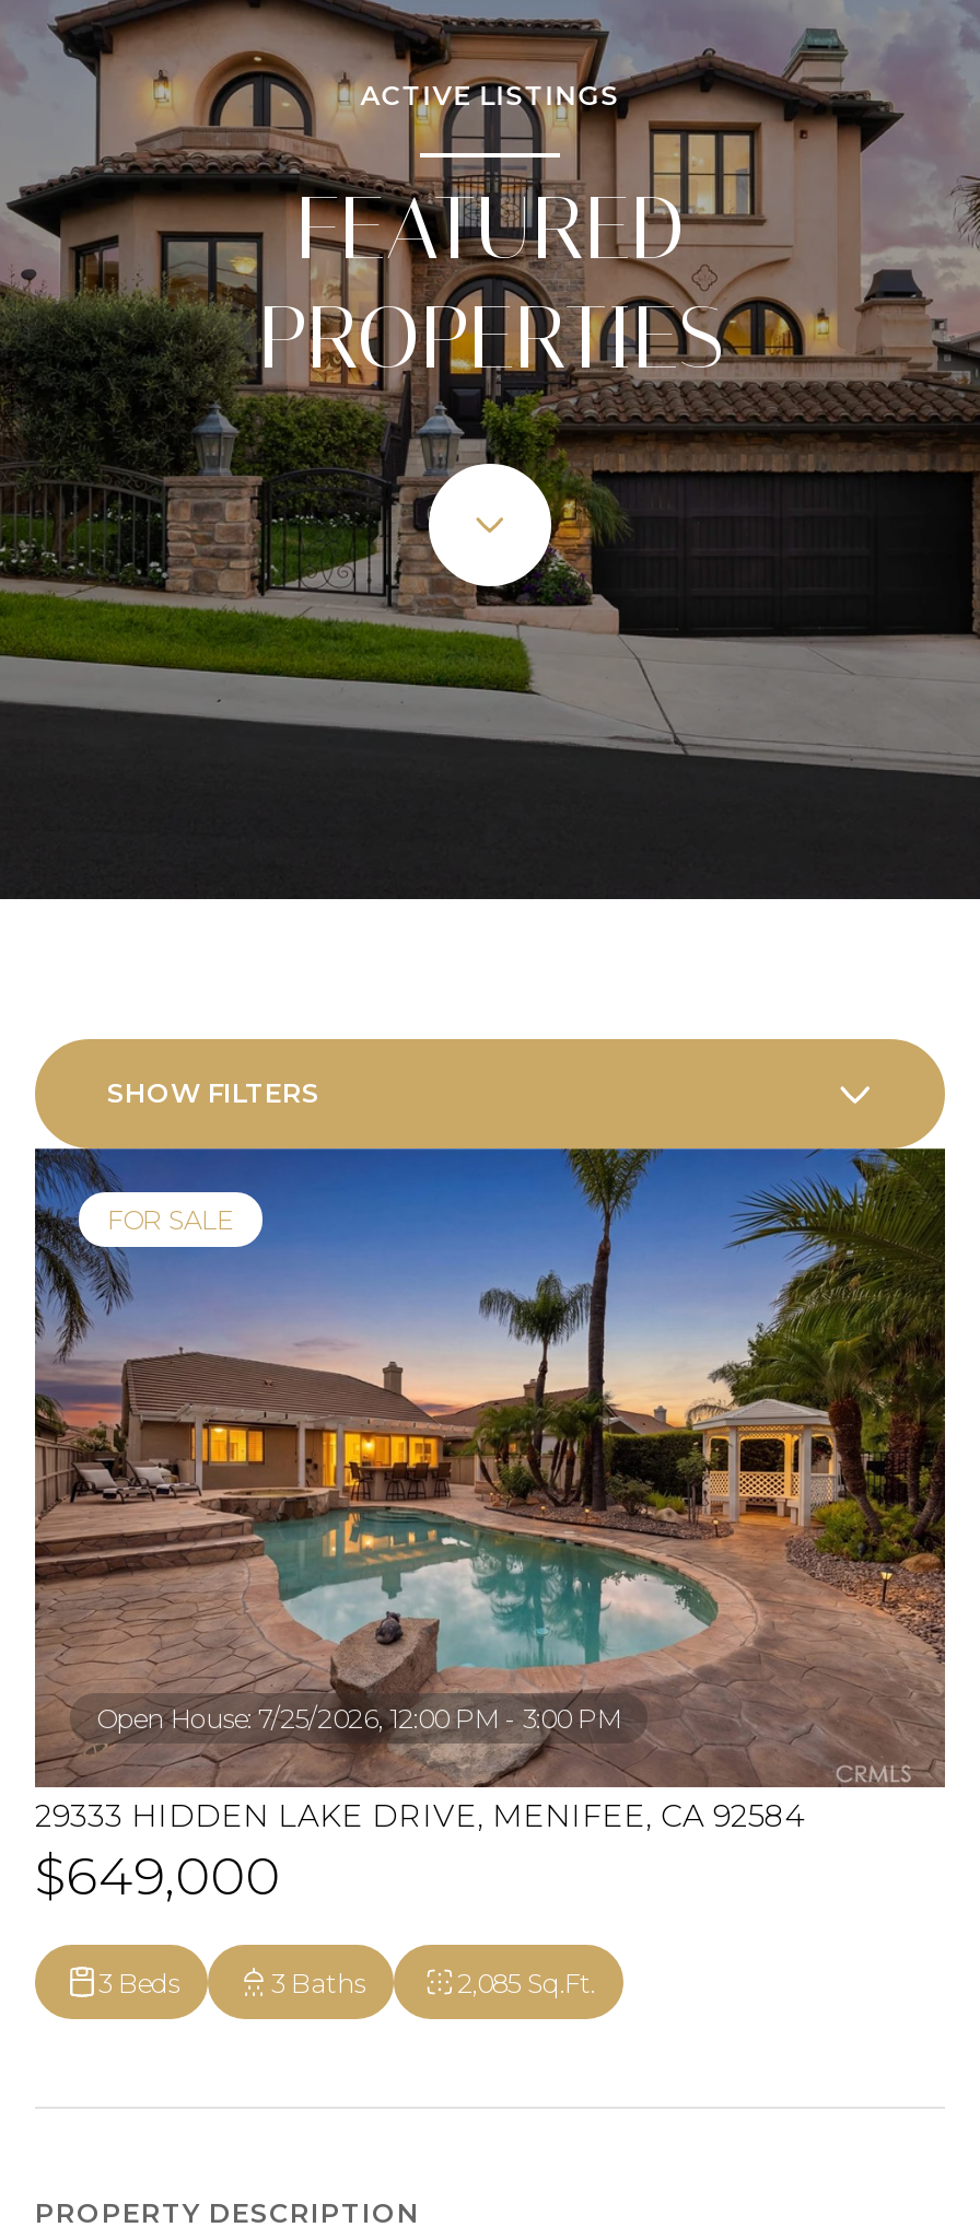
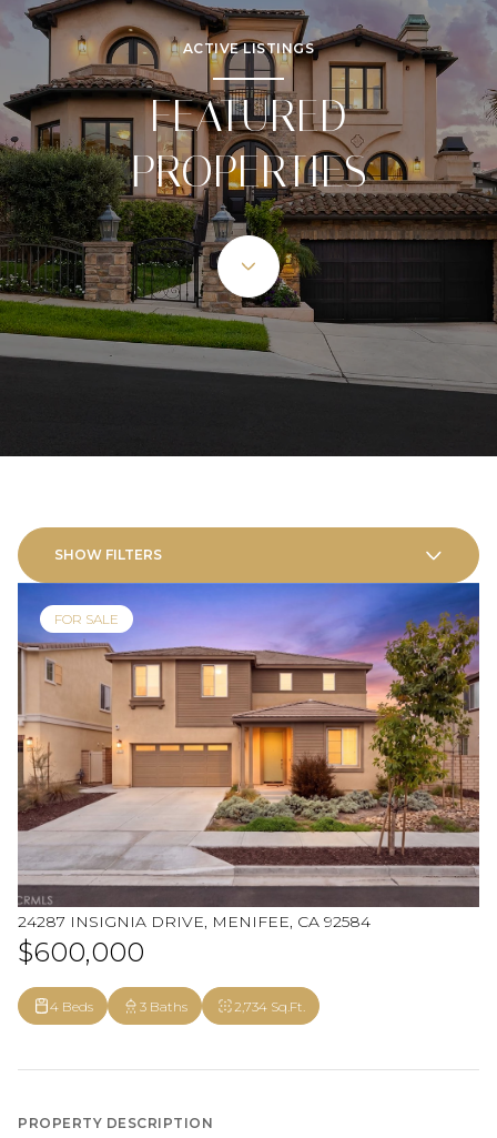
[33,1146,947,1998] [image] | Open House: 7/25/2026, 12:00 PM - 3:00 PM | 29333 HIDDEN LAKE DRIVE, MENIFEE, CA 92584 | $649,000 | 3 Beds -> [17,582,480,1014] [image] | 24287 INSIGNIA DRIVE, MENIFEE, CA 92584 | $600,000 | 4 Beds
[457,1966,595,1998] 2,085 Sq.Ft. -> [234,998,305,1014] 2,734 Sq.Ft.

